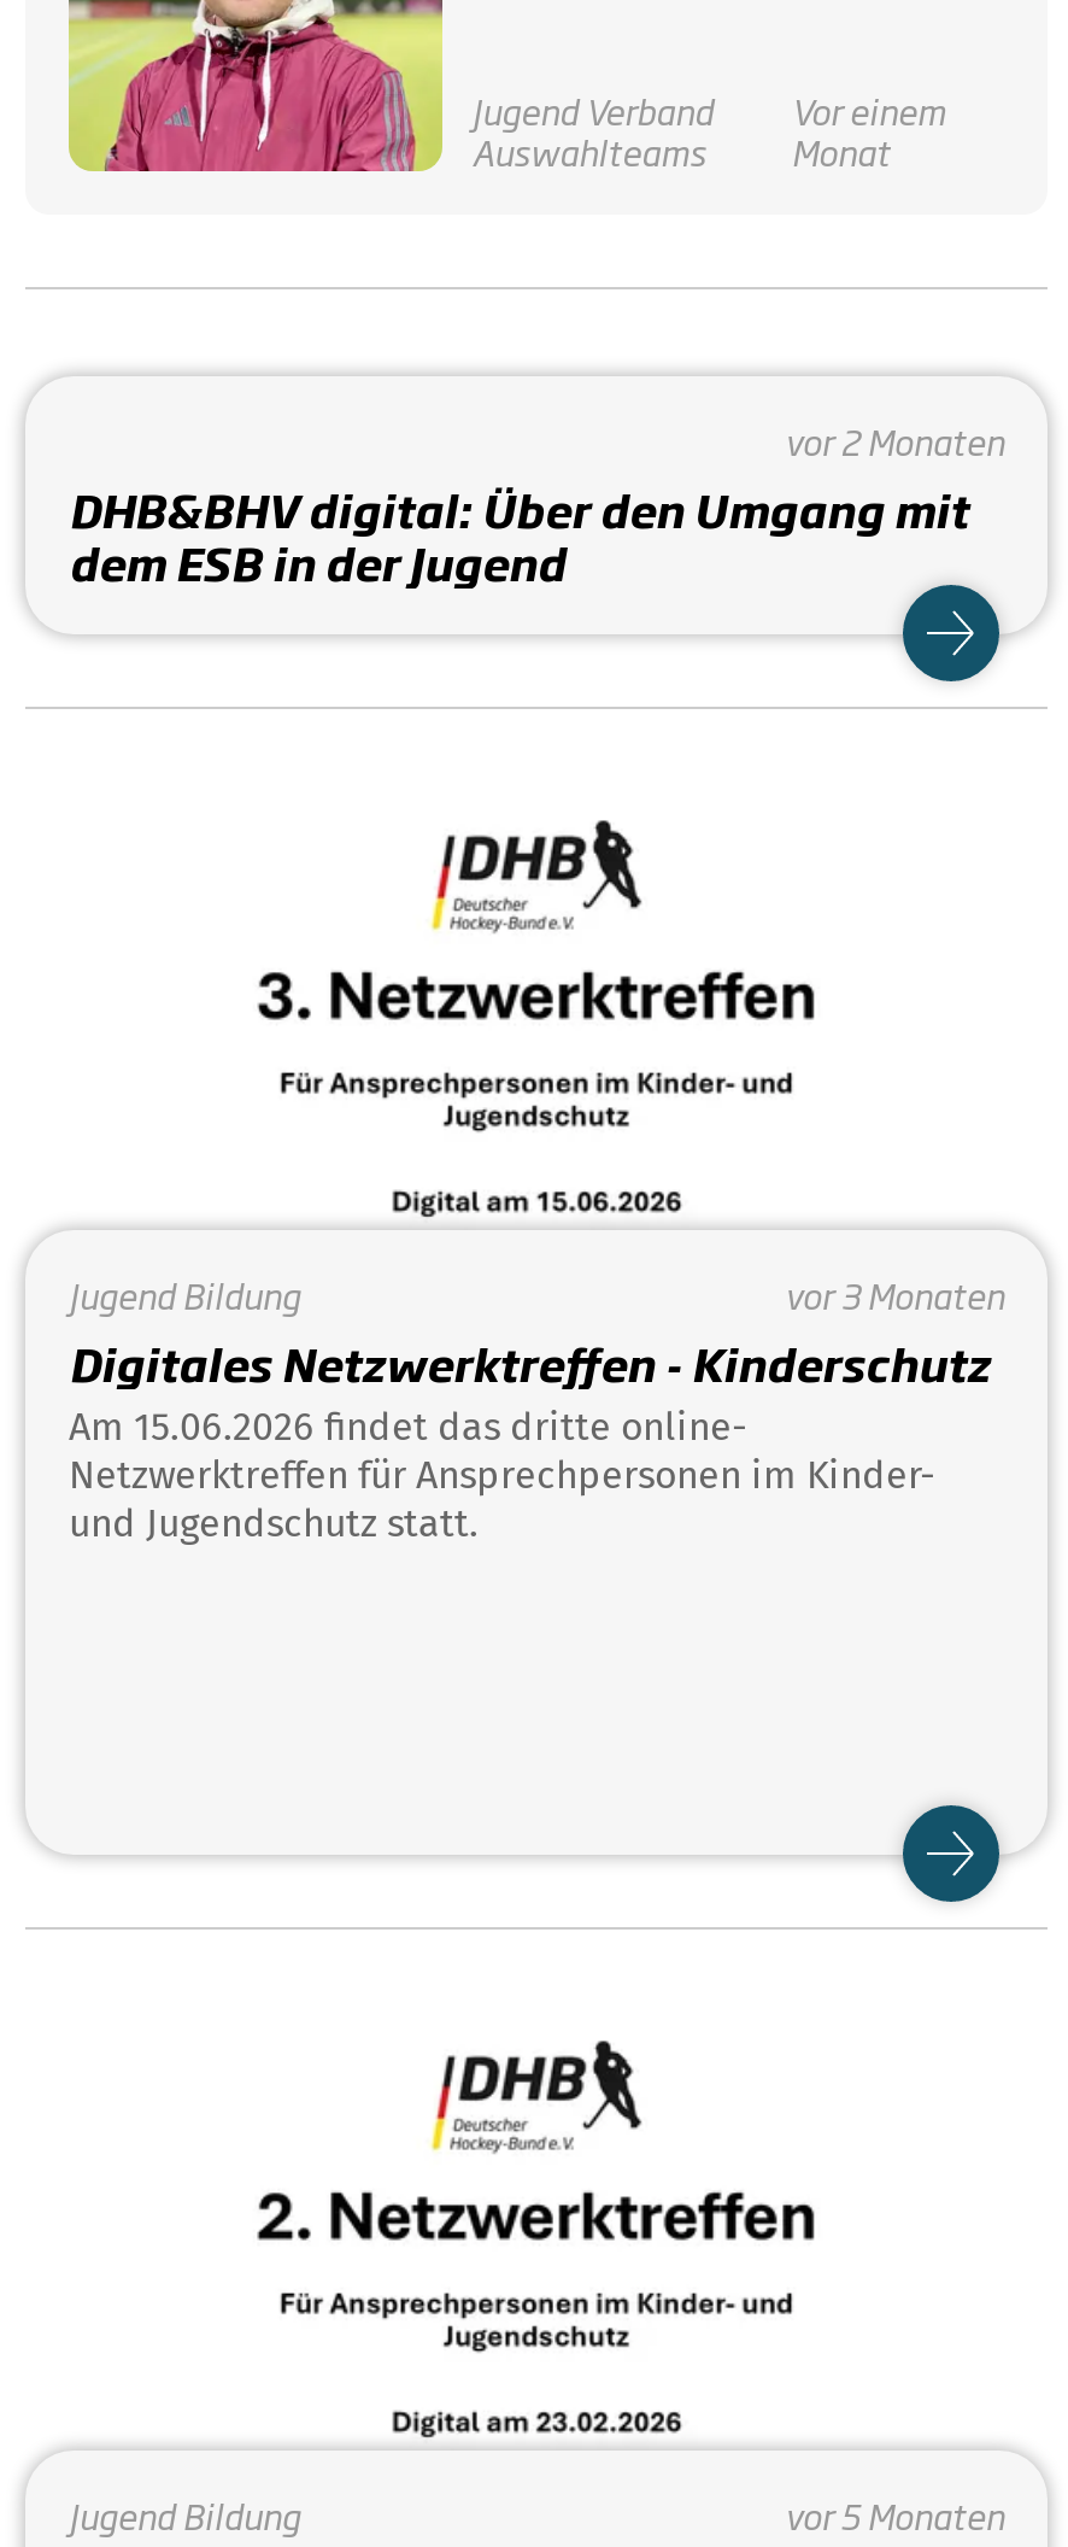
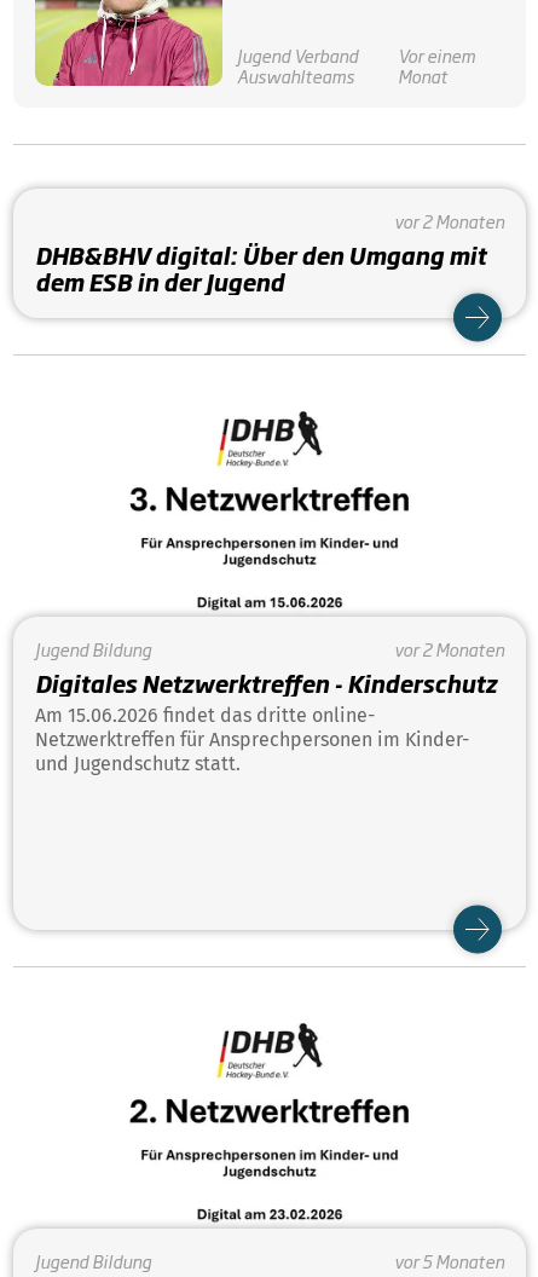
[785,1269,1004,1320] vor 3 Monaten -> [394,636,504,662] vor 2 Monaten

